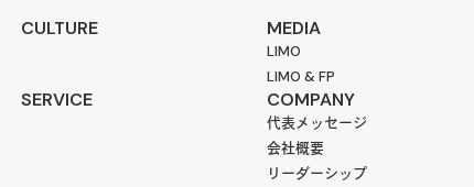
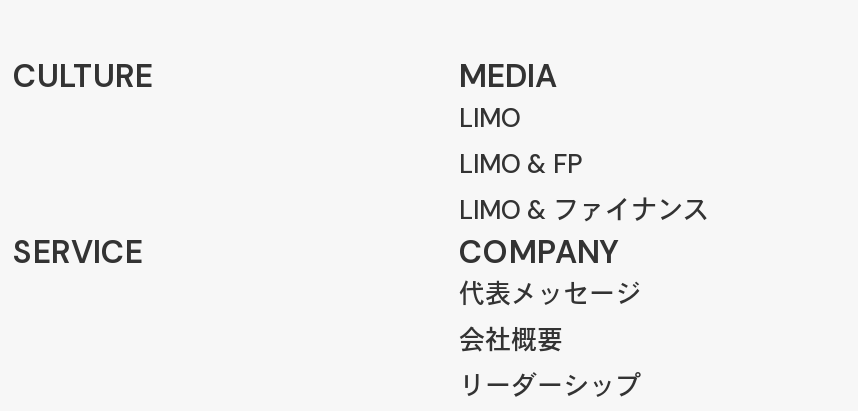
none -> [459,193,709,227] LIMO & ファイナンス

